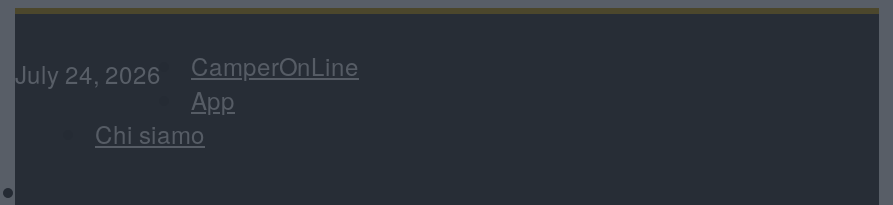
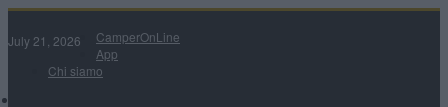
[15,48,359,90] July 24, 2026 CamperOnLine -> [8,28,180,49] July 21, 2026 CamperOnLine

